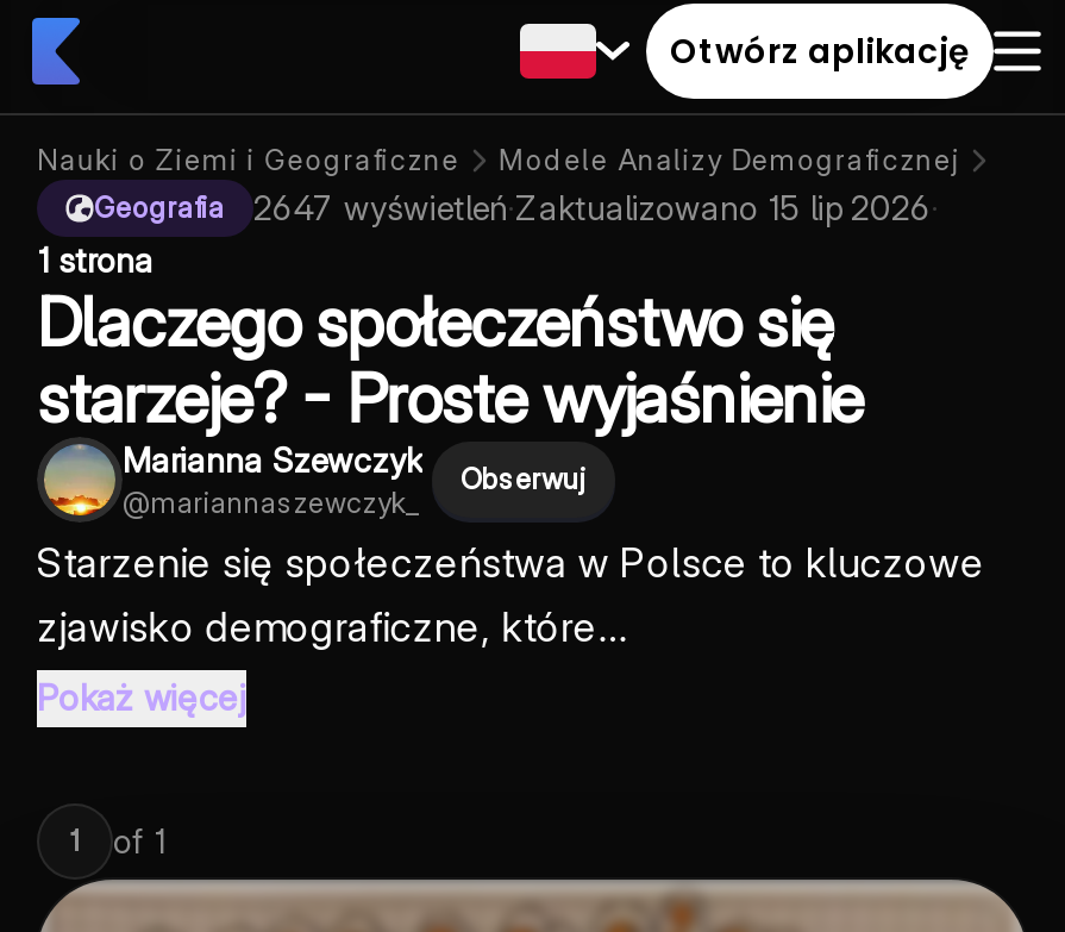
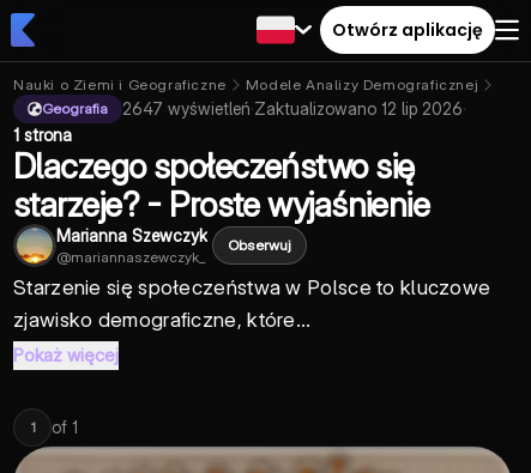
[253,187,939,227] 2647 wyświetleń·Zaktualizowano 15 lip 2026 · -> [122,98,466,119] 2647 wyświetleń·Zaktualizowano 12 lip 2026 ·

